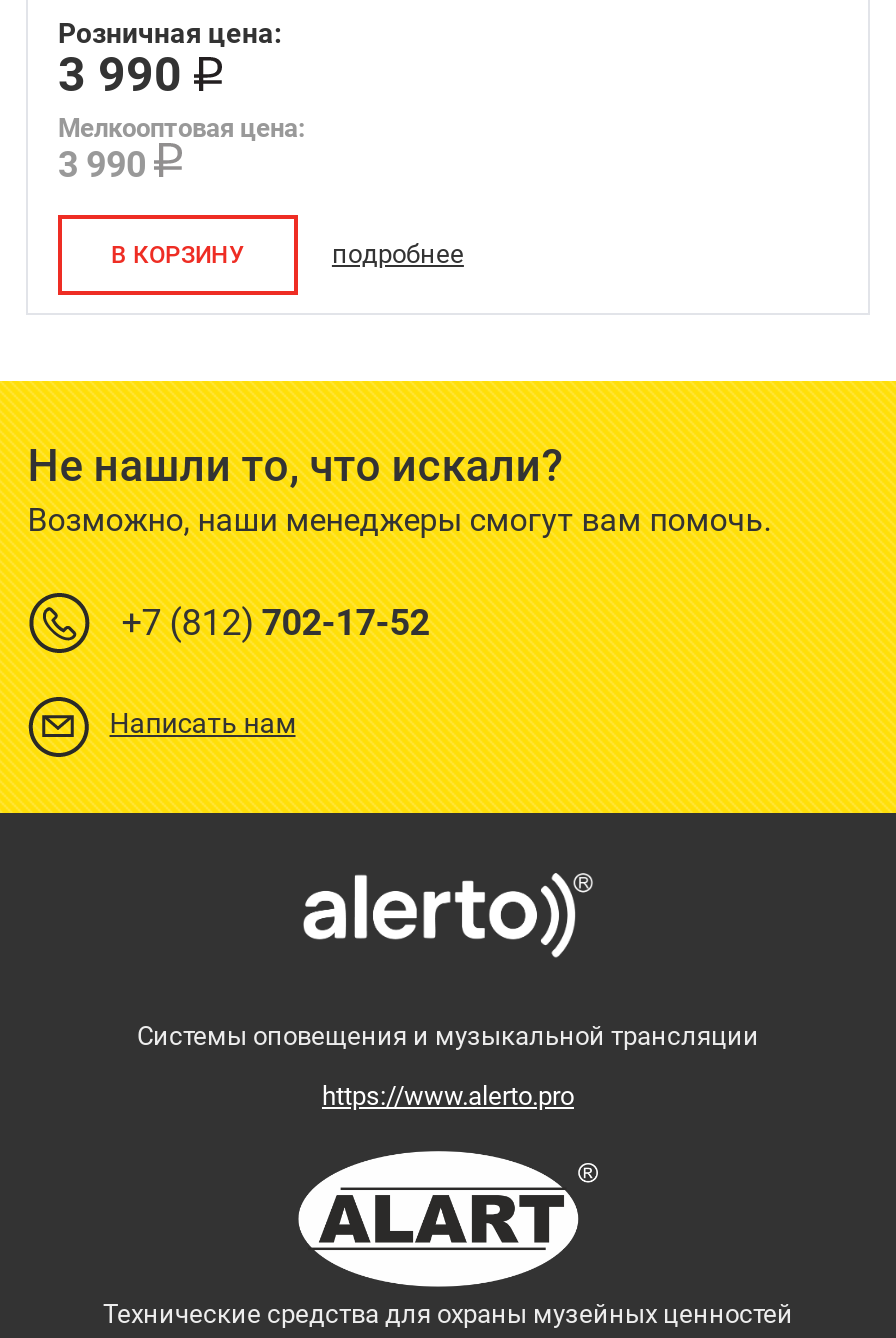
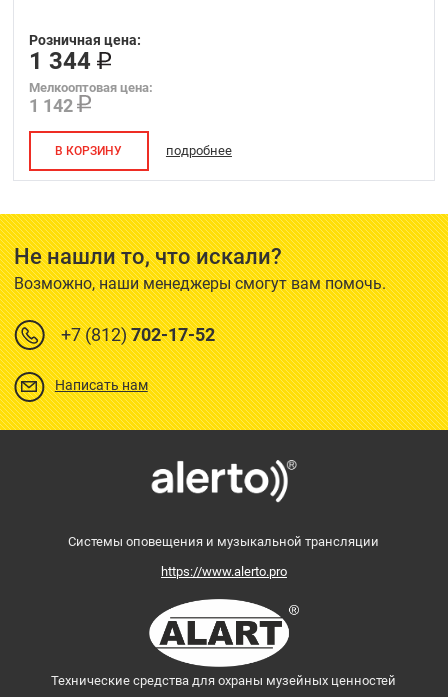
[58,46,194,102] 3 990 -> [29,46,97,74] 1 344
[58,142,154,184] 3 990 -> [29,94,77,115] 1 142

